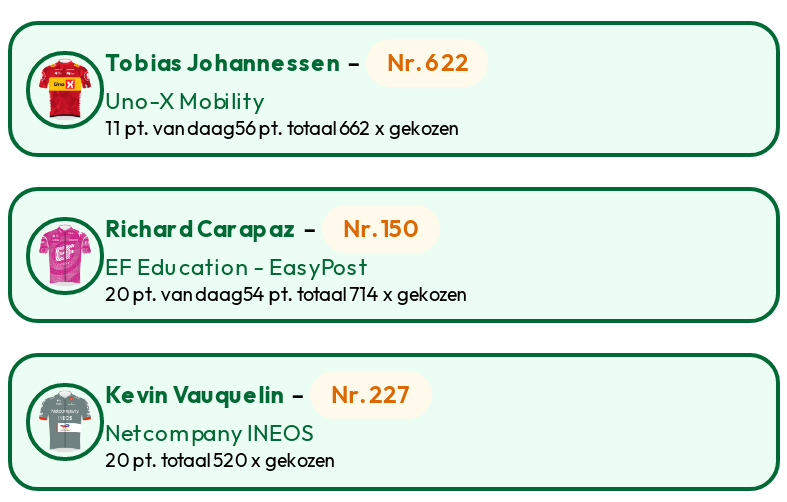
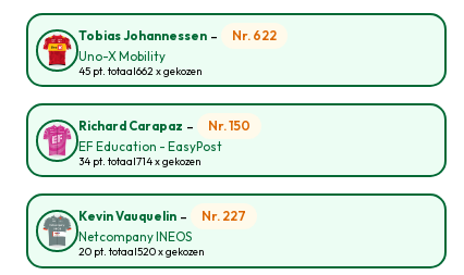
[105,114,461,140] 11 pt. vandaag56 pt. totaal662 x gekozen -> [79,64,203,78] 45 pt. totaal662 x gekozen
[105,281,469,307] 20 pt. vandaag54 pt. totaal714 x gekozen -> [79,154,202,168] 34 pt. totaal714 x gekozen

